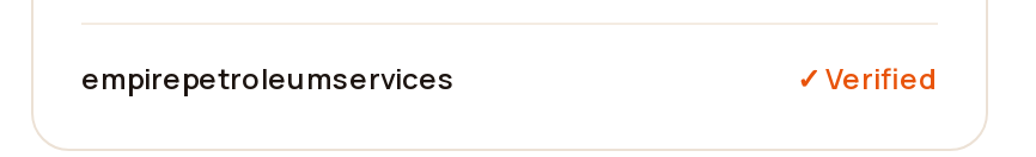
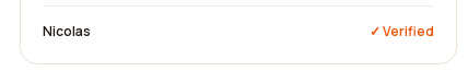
[81,58,455,99] empirepetroleumservices -> [43,22,91,40] Nicolas

